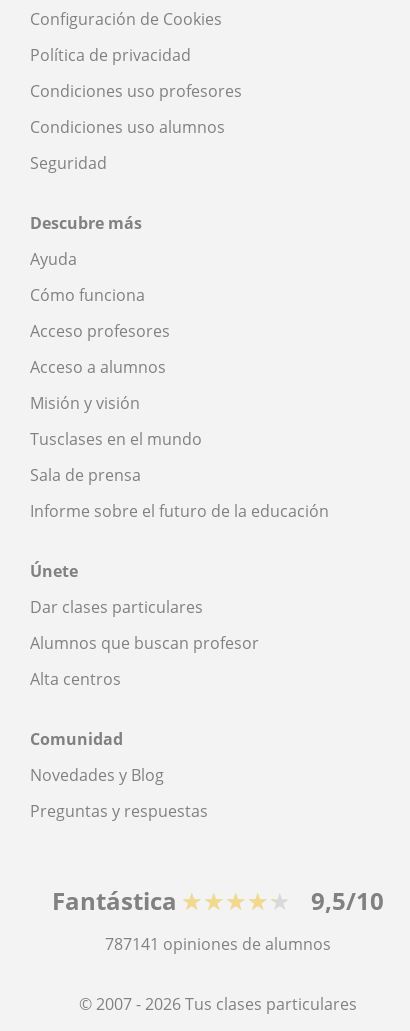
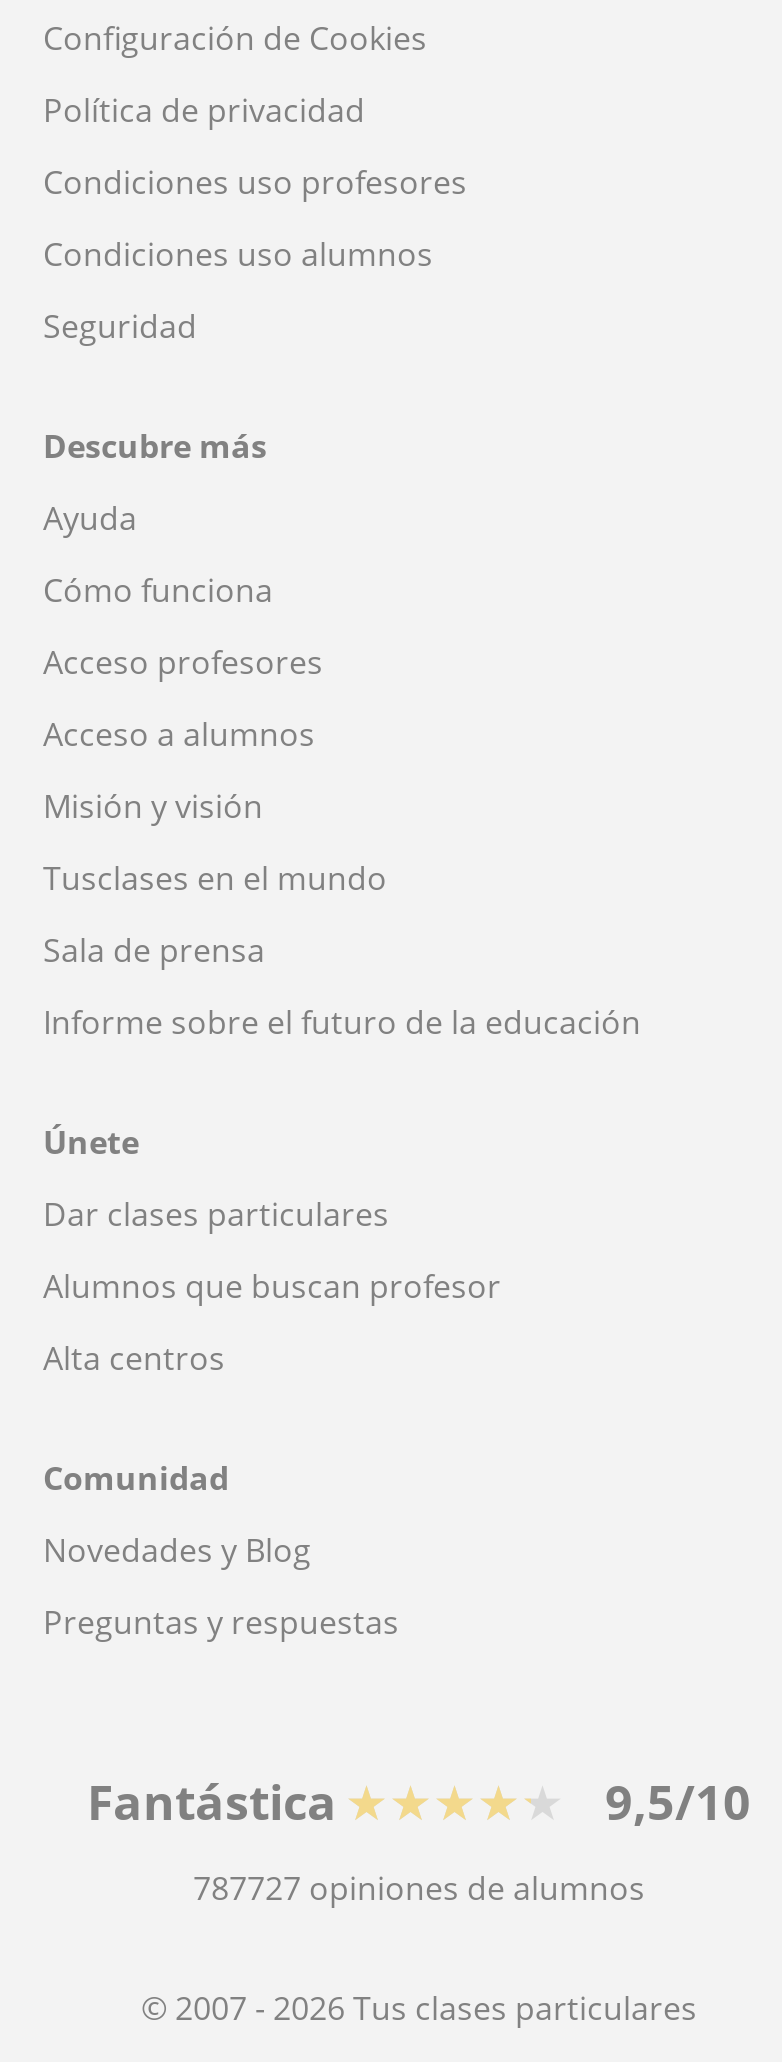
[105,933,331,955] 787141 opiniones de alumnos -> [193,1867,645,1911] 787727 opiniones de alumnos

